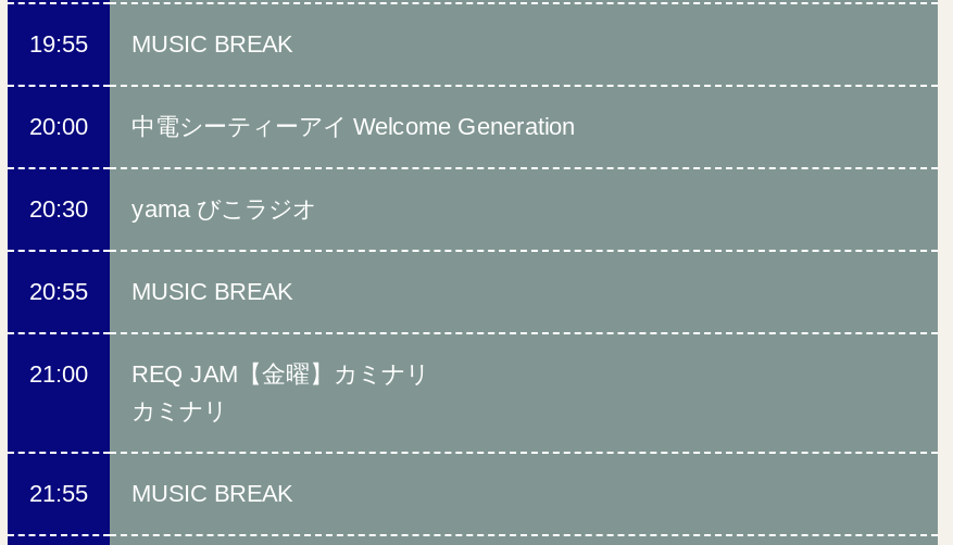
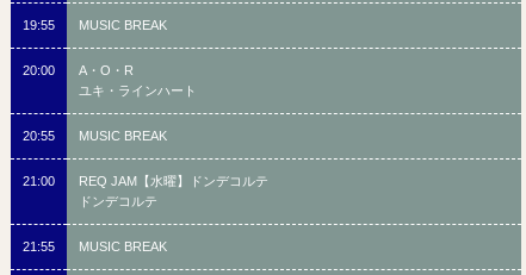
[29,113,575,221] 中電シーティーアイ Welcome Generation | 20:30 | yama びこラジオ -> [79,63,197,98] A・O・R | ユキ・ラインハート
[131,360,429,423] REQ JAM【金曜】カミナリ | カミナリ -> [79,174,268,208] REQ JAM【水曜】ドンデコルテ | ドンデコルテ

